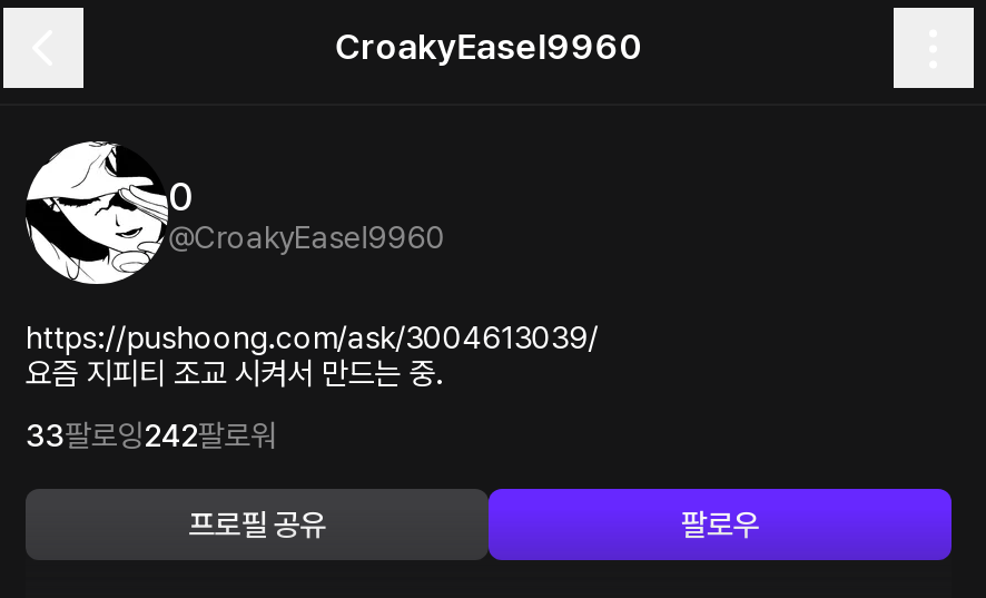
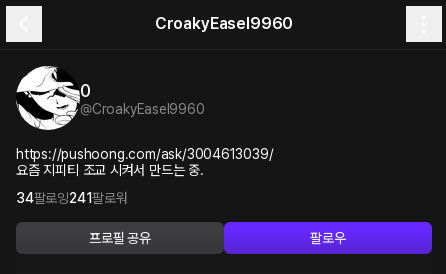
[26,418,276,453] 33팔로잉242팔로워 -> [16,190,128,206] 34팔로잉241팔로워

